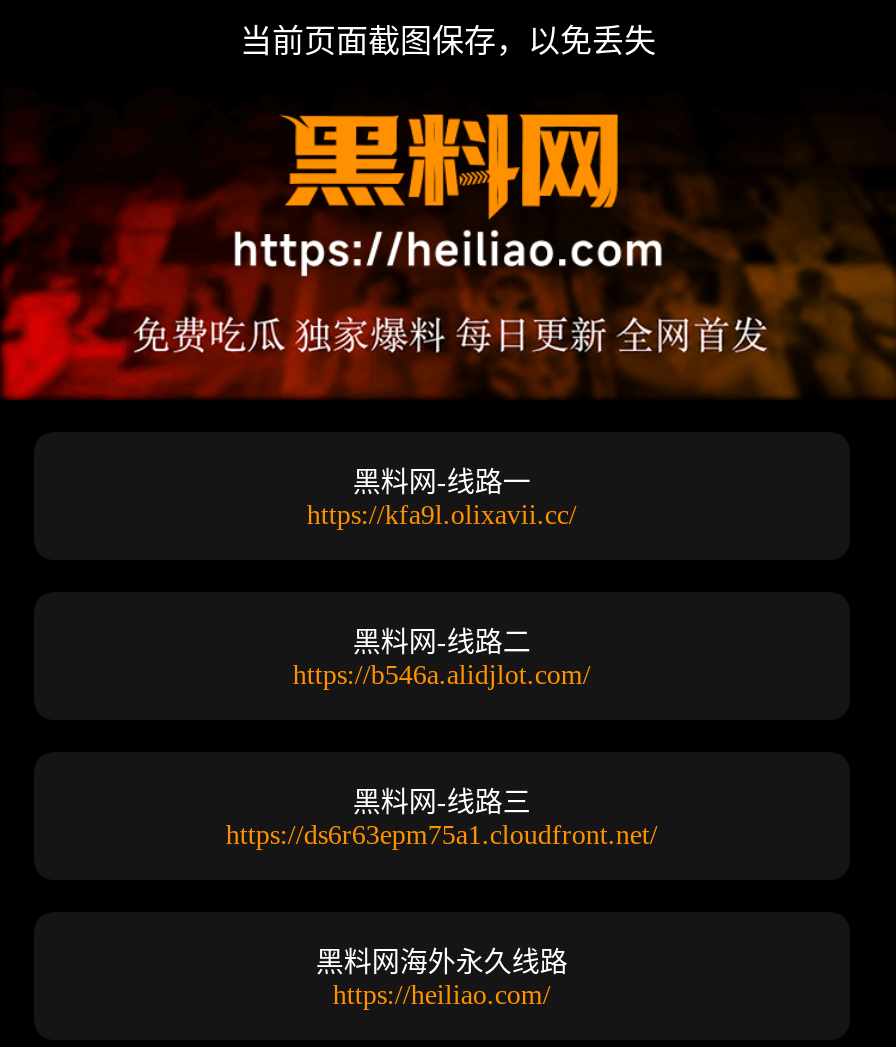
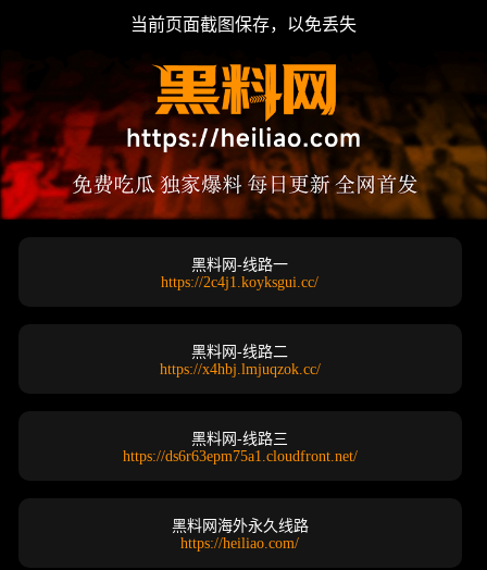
[307,500,577,530] https://kfa9l.olixavii.cc/ -> [161,274,319,291] https://2c4j1.koyksgui.cc/
[293,660,591,690] https://b546a.alidjlot.com/ -> [160,361,320,378] https://x4hbj.lmjuqzok.cc/

